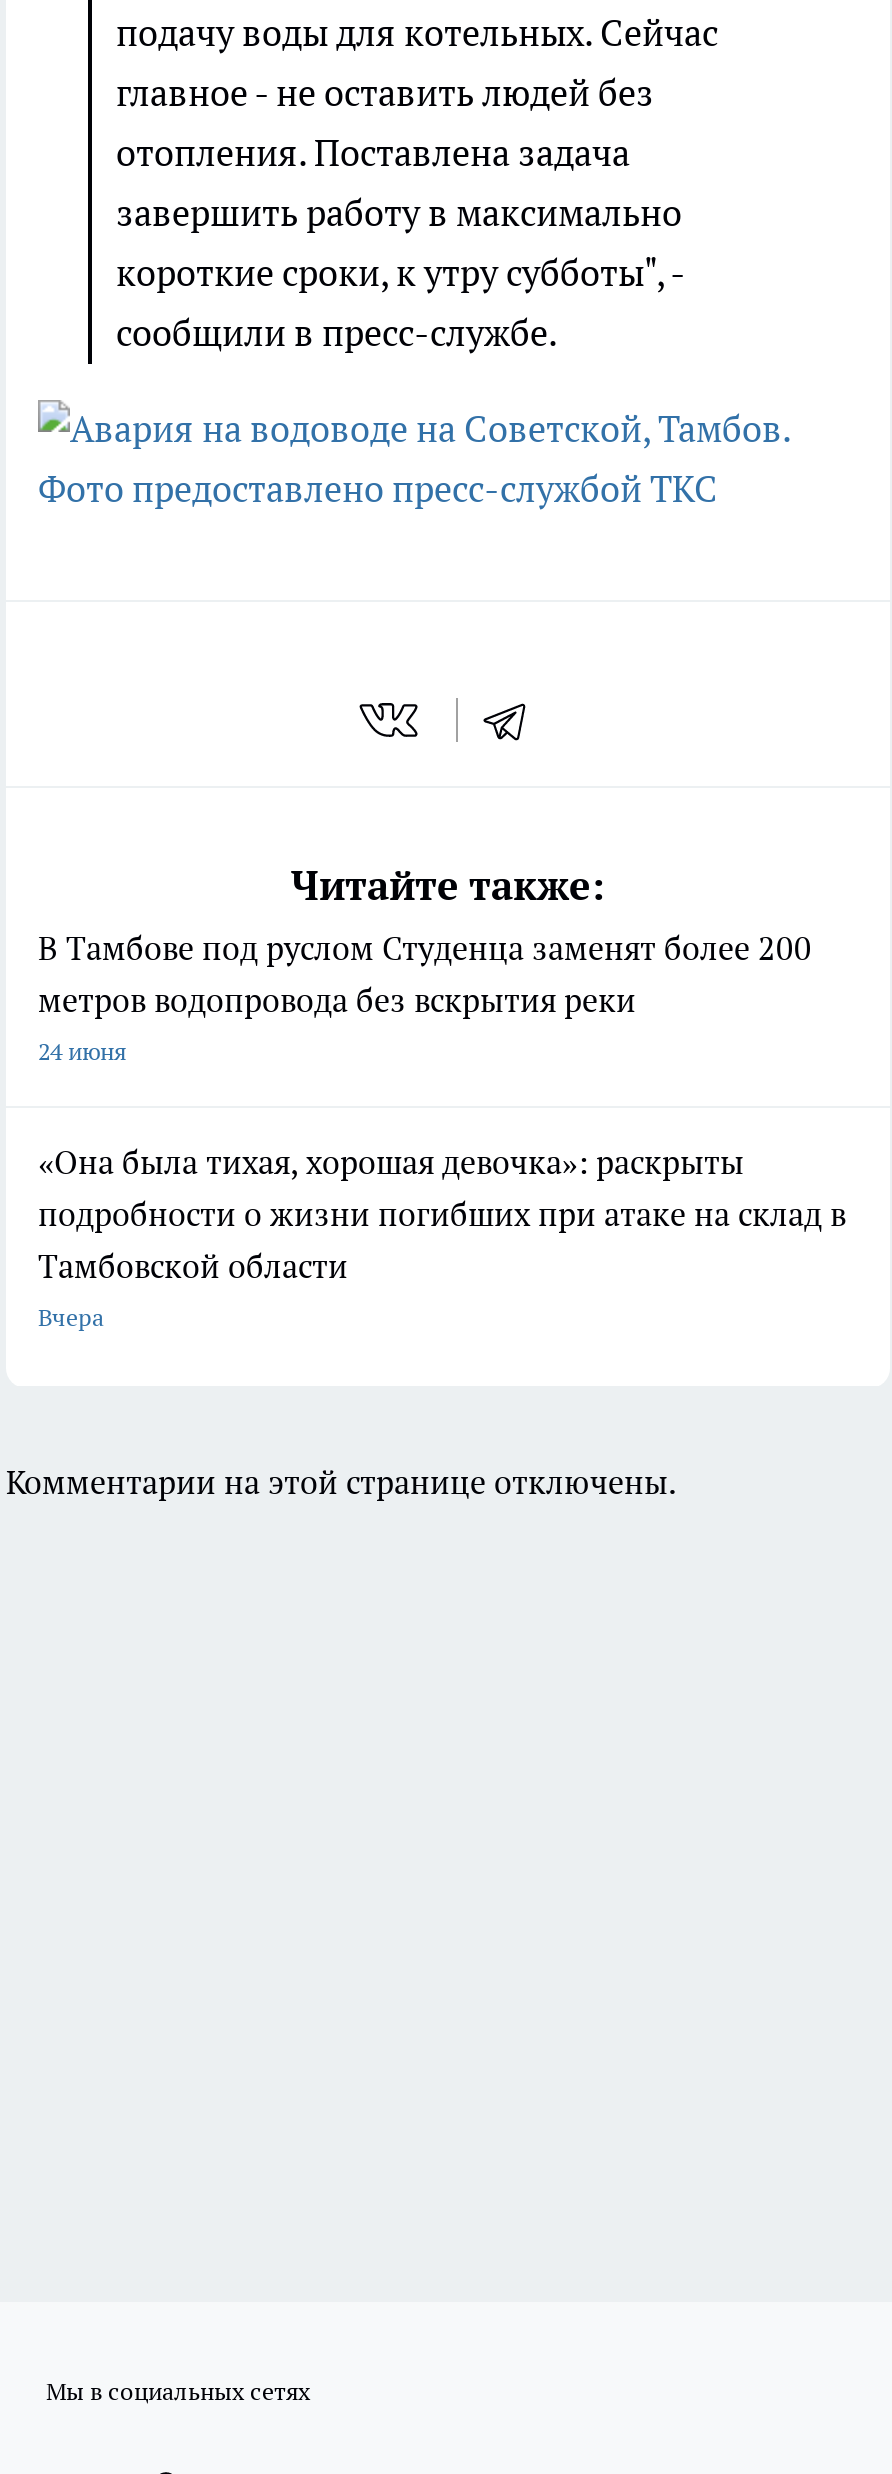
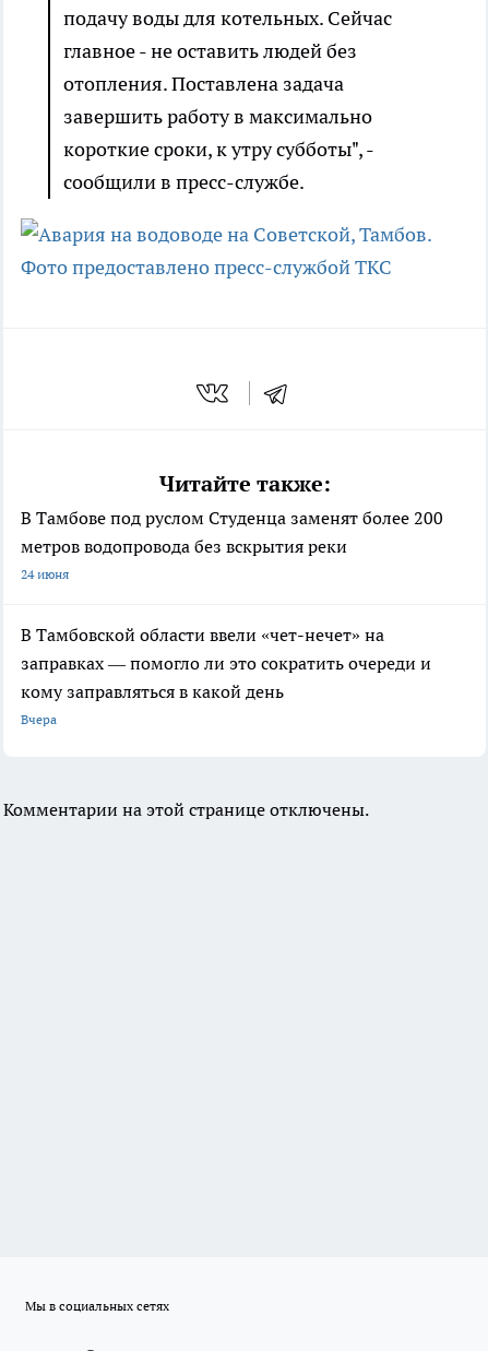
[38,1142,846,1286] «Она была тихая, хорошая девочка»: раскрыты | подробности о жизни погибших при атаке на склад в | Тамбовской области -> [21,624,431,702] В Тамбовской области ввели «чет-нечет» на | заправках — помогло ли это сократить очереди и | кому заправляться в какой день

